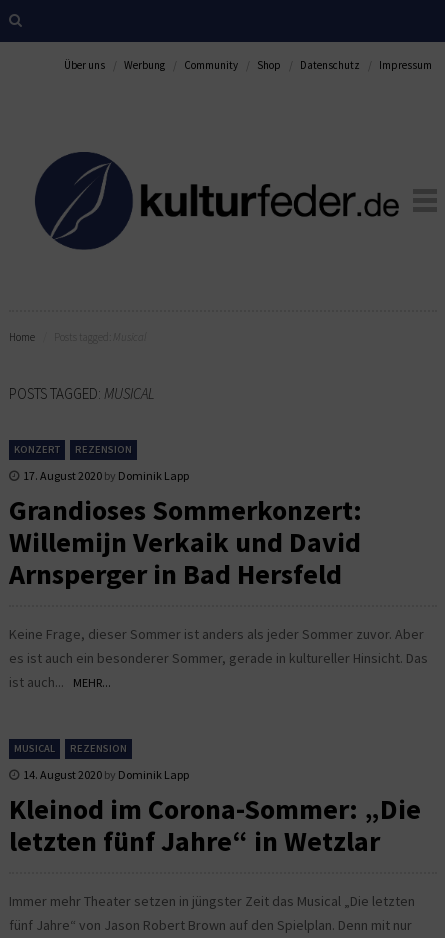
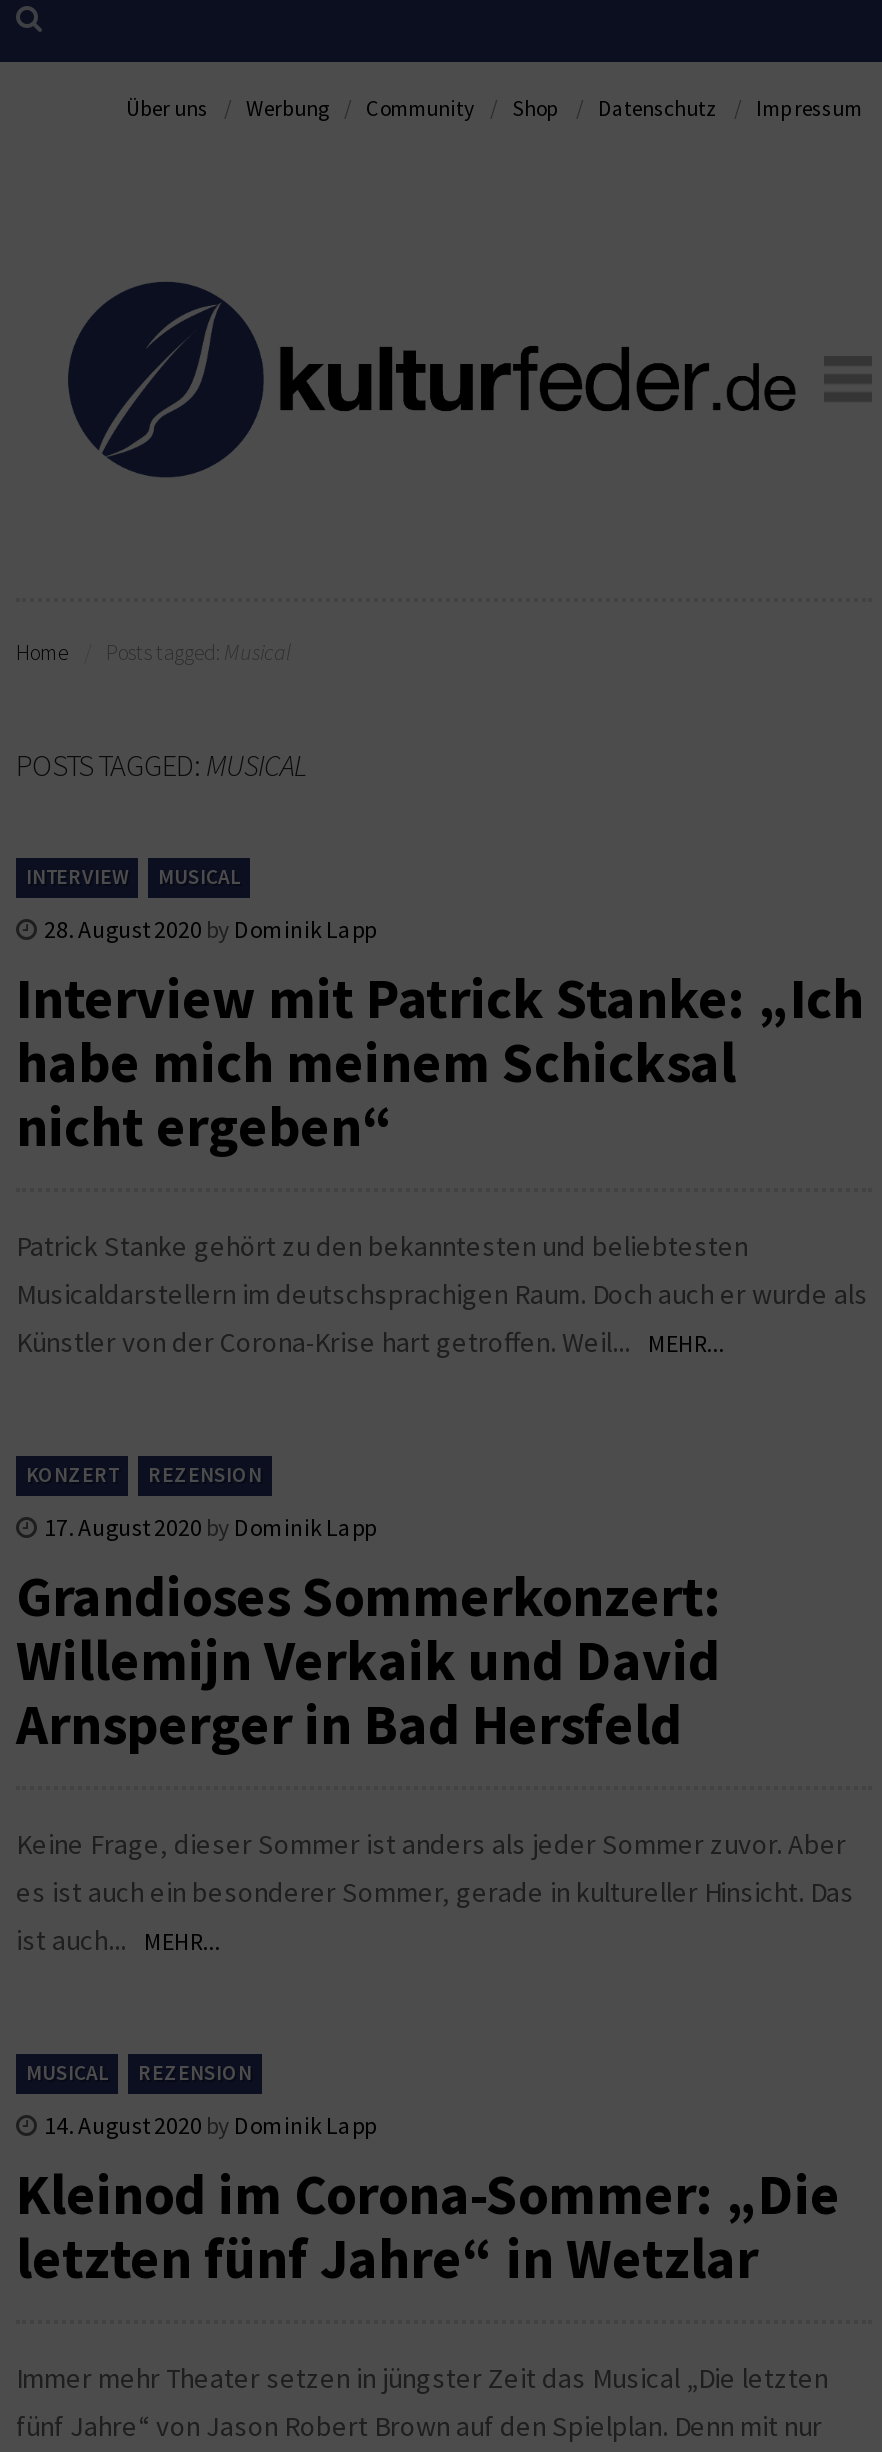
none -> [16,864,868,1360] INTERVIEW | MUSICAL | 28. August 2020 by Dominik Lapp | Interview mit Patrick Stanke: „Ich | habe mich meinem Schicksal | nicht ergeben“ | Patrick Stanke gehört zu den bekanntesten und beliebtesten | Musicaldarstellern im deutschsprachigen Raum. Doch auch er wurde als | Künstler von der Corona-Krise hart getroffen. Weil... MEHR...

